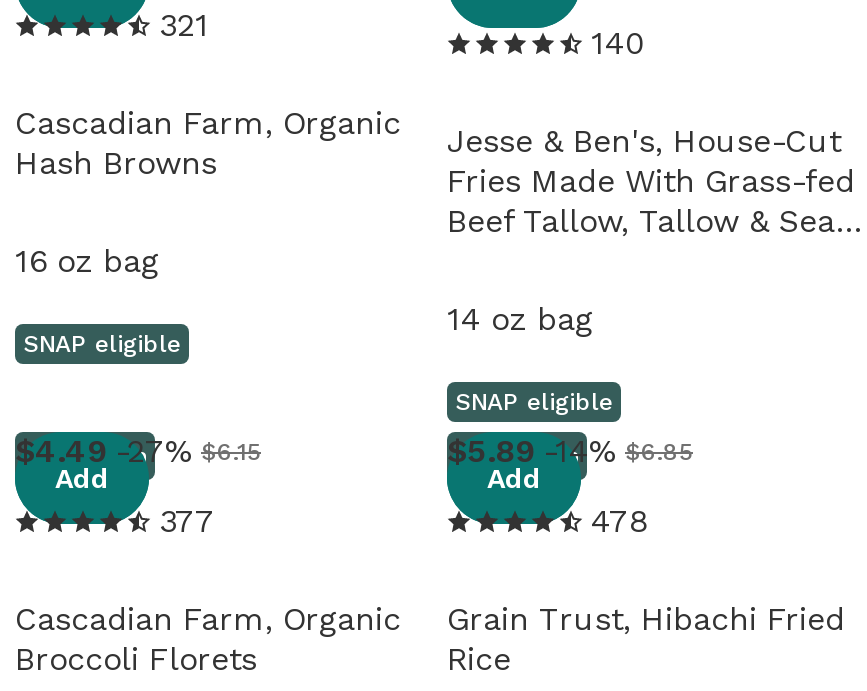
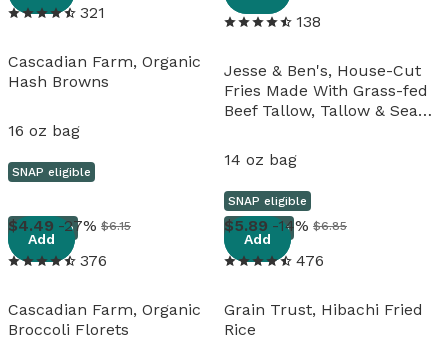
[591,23,645,61] 140 -> [296,11,321,30] 138
[159,502,215,540] 377 -> [80,251,107,270] 376
[591,502,647,540] 478 -> [296,251,324,270] 476

